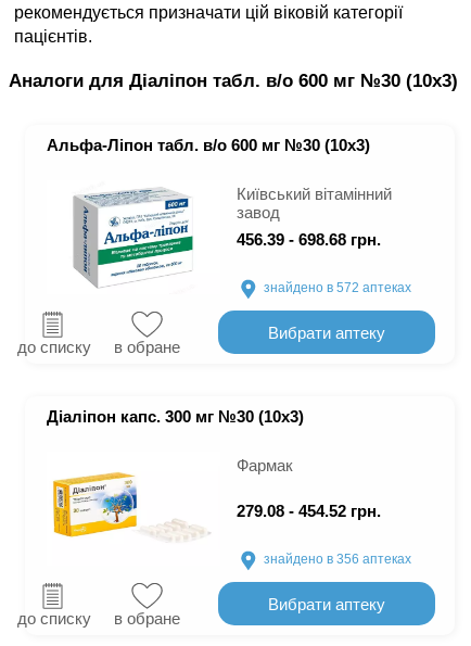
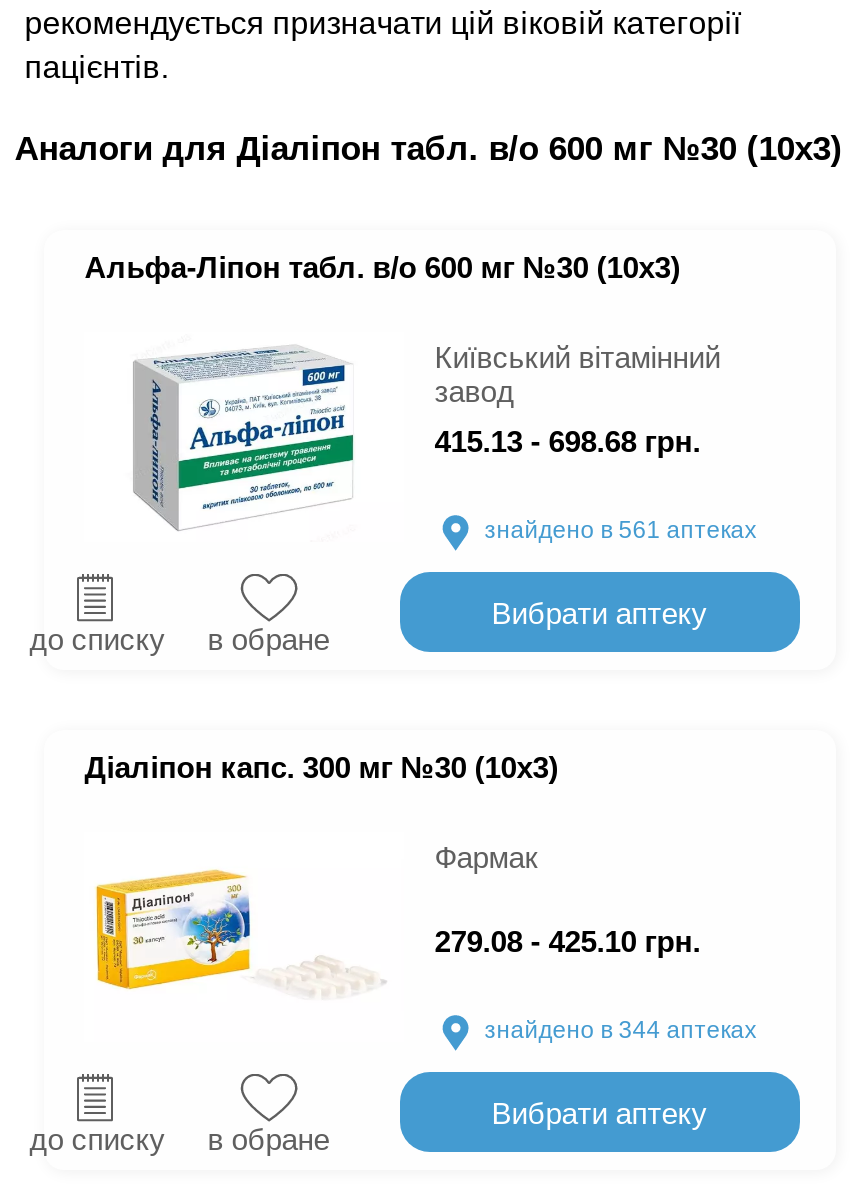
[237,230,381,249] 456.39 - 698.68 грн. -> [434,424,700,458] 415.13 - 698.68 грн.
[264,280,412,296] знайдено в 572 аптеках -> [484,516,756,544] знайдено в 561 аптеках
[237,502,381,520] 279.08 - 454.52 грн. -> [434,924,700,958] 279.08 - 425.10 грн.
[264,552,412,567] знайдено в 356 аптеках -> [484,1016,756,1044] знайдено в 344 аптеках

